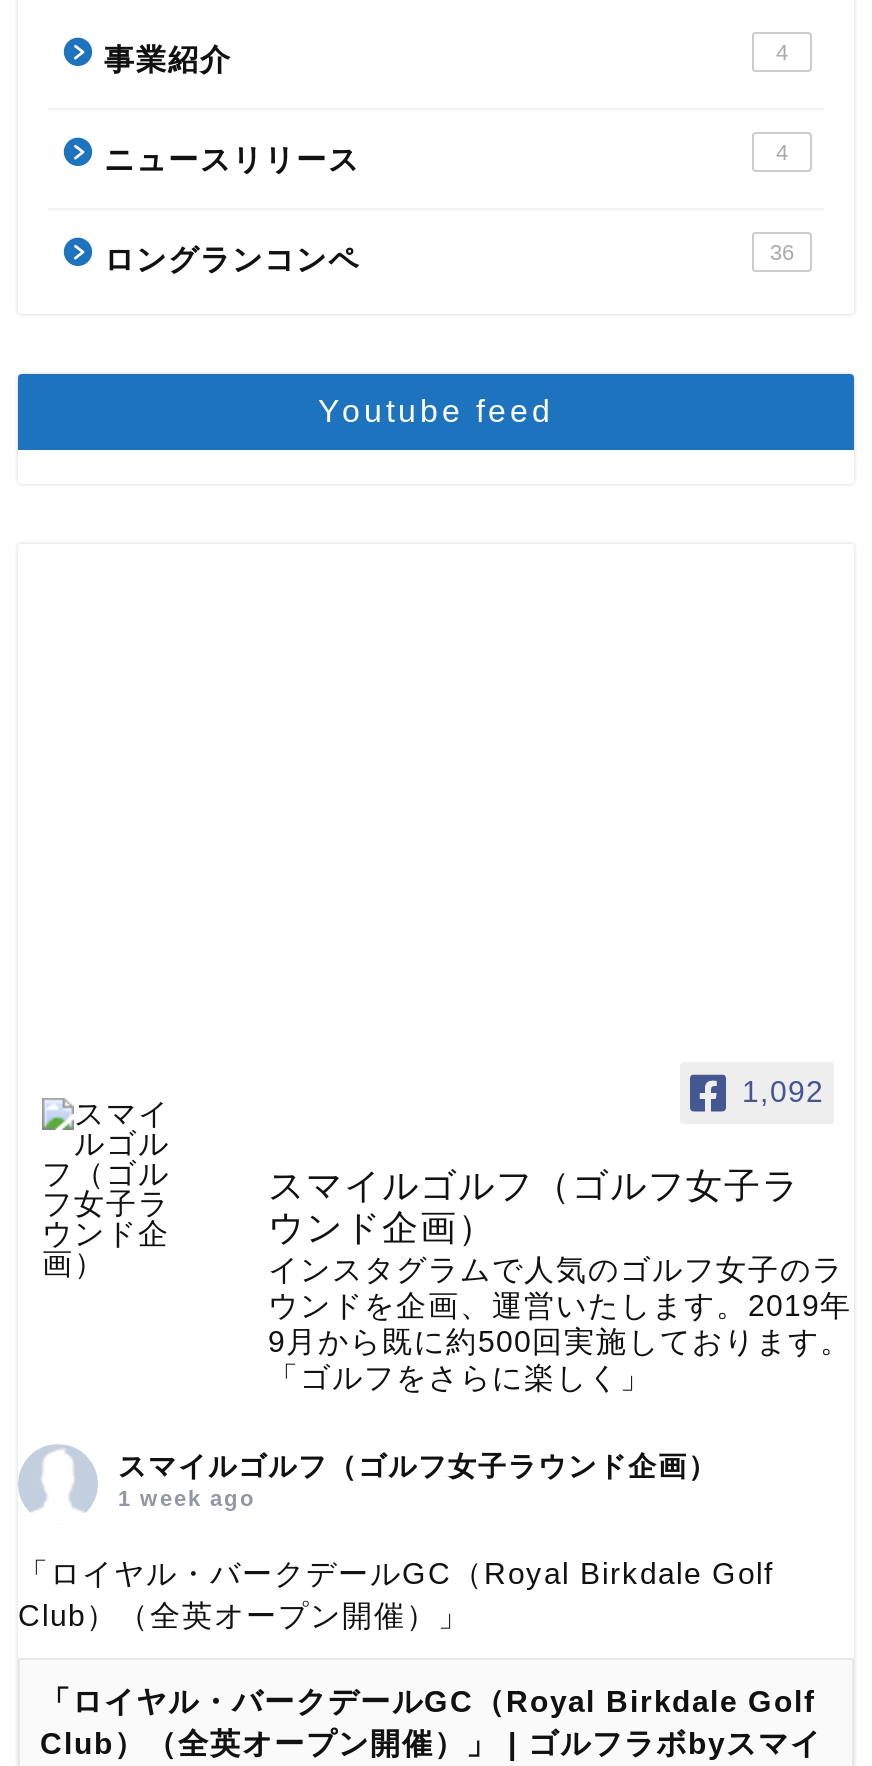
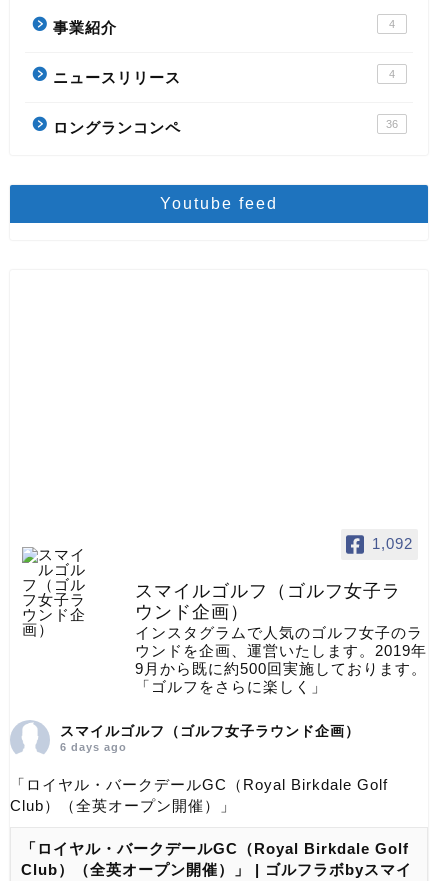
[118,1486,256,1510] 1 week ago -> [60,741,127,753] 6 days ago

